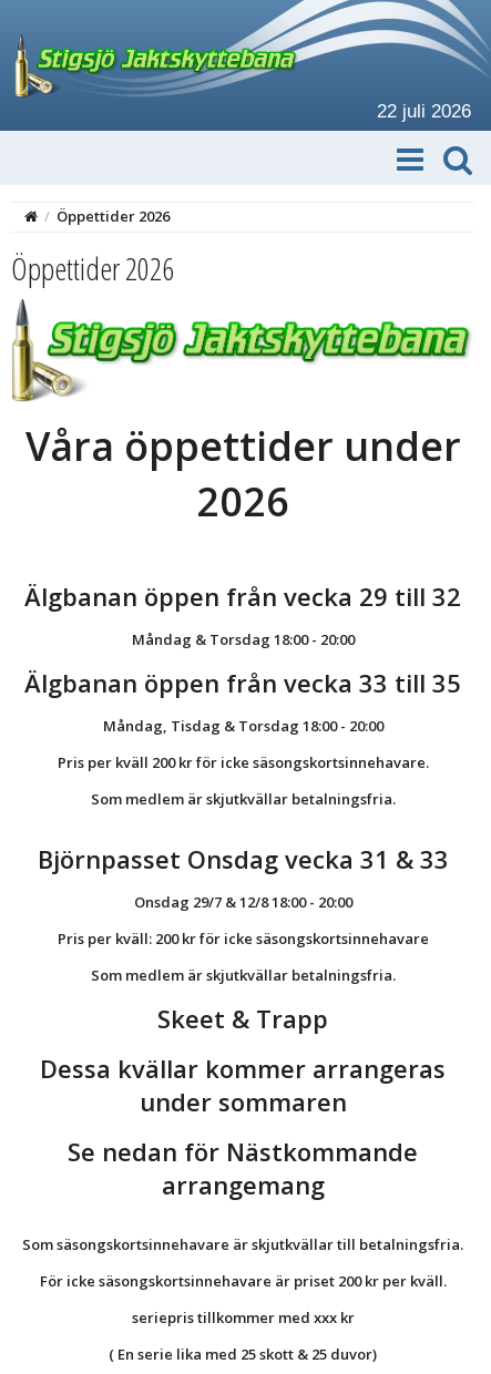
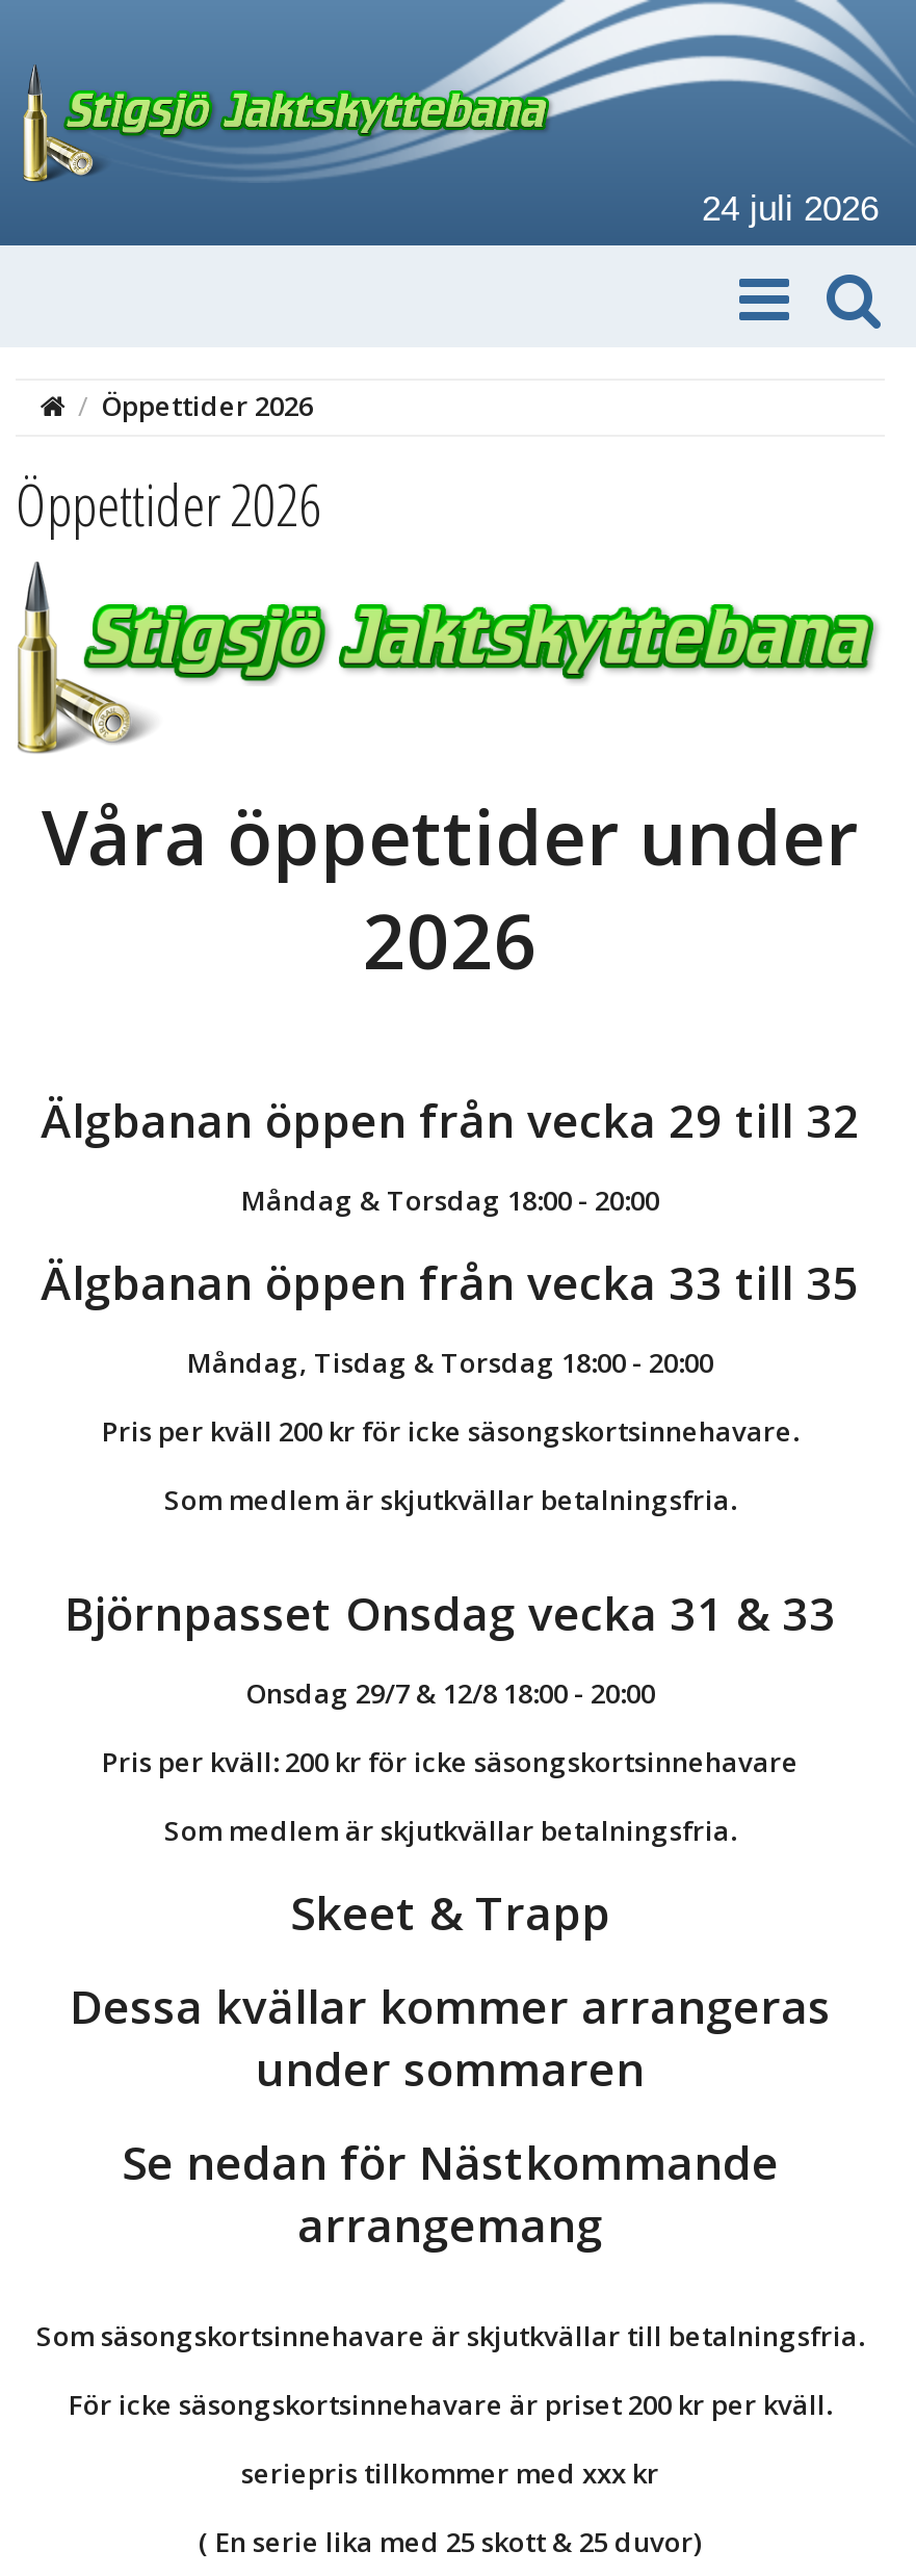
[377,101,471,122] 22 juli 2026 -> [702,189,879,229] 24 juli 2026

